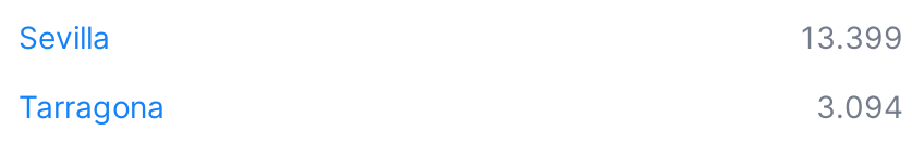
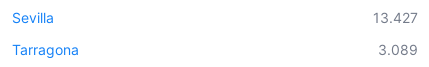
[801,18,903,54] 13.399 -> [373,9,418,26] 13.427
[816,87,903,124] 3.094 -> [378,41,418,58] 3.089

